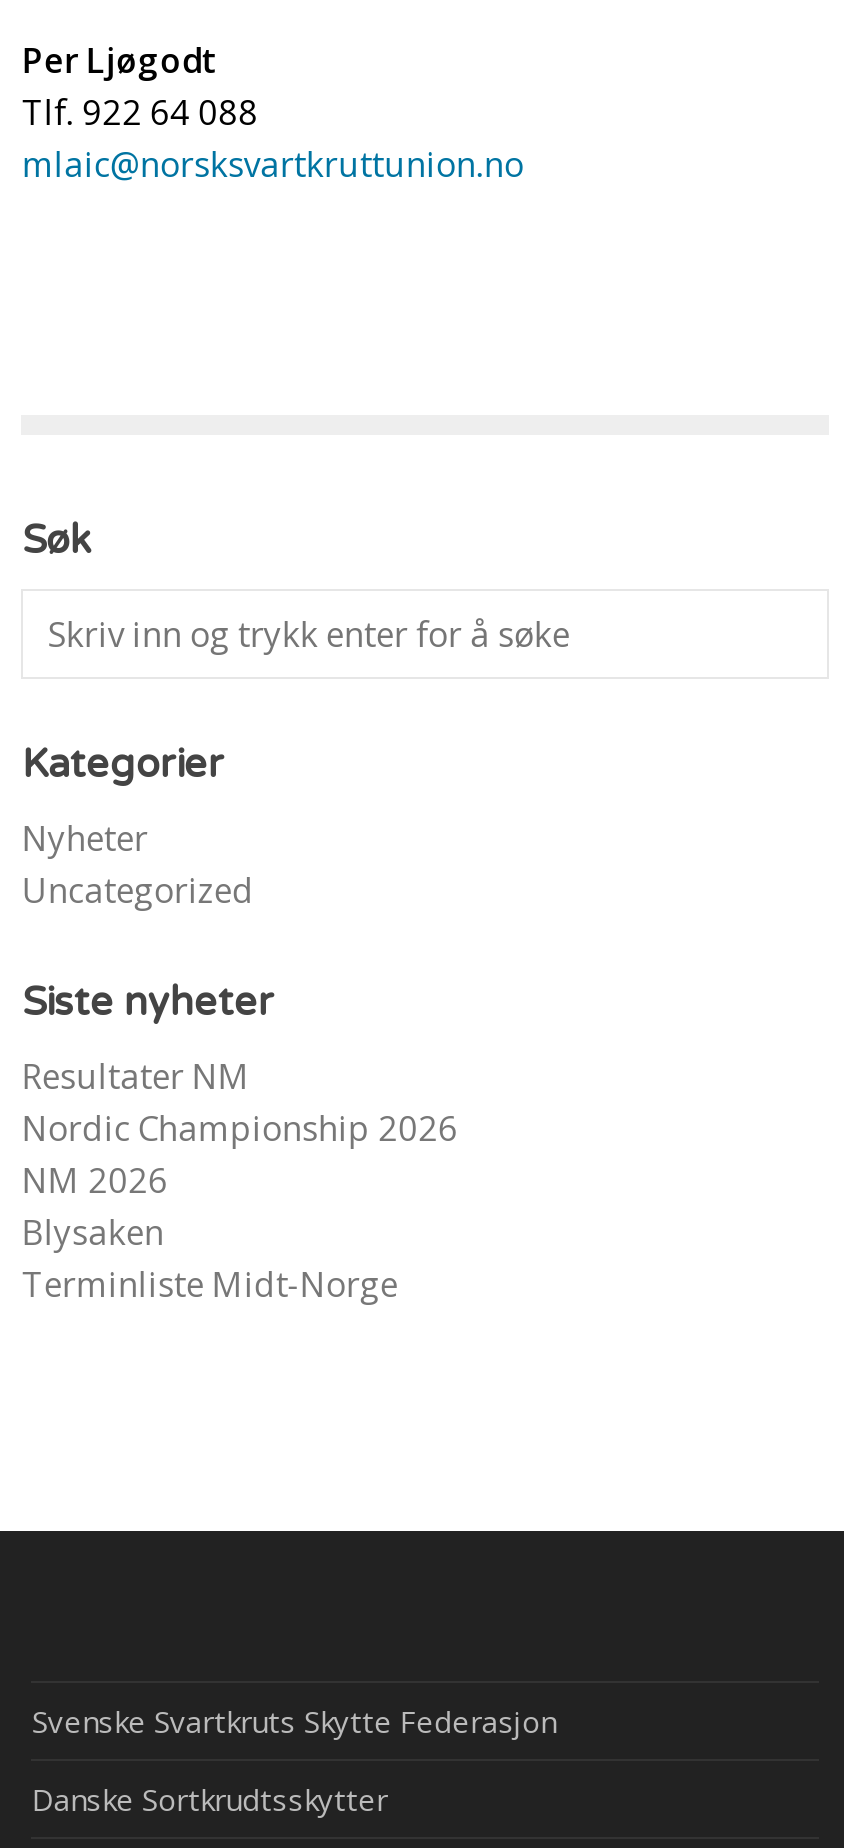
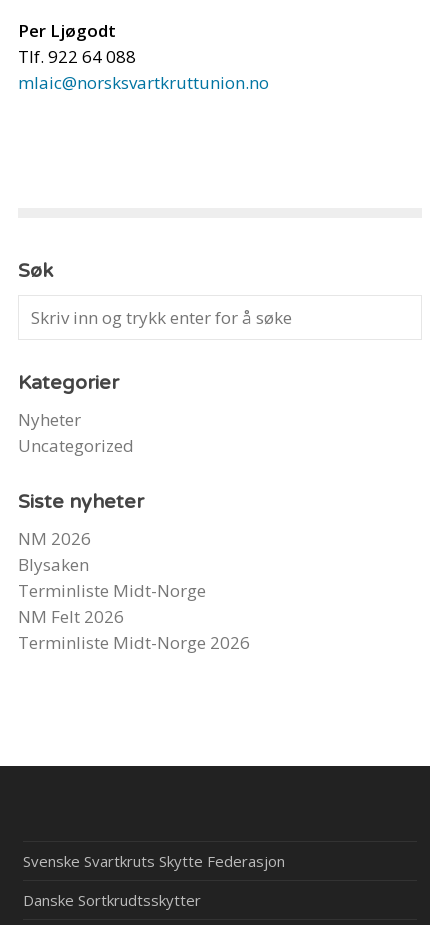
[22,1053,458,1151] Resultater NM | Nordic Championship 2026 -> none
moved [22,1157,398,1307] -> [18,527,206,602]: NM 2026 | Blysaken | Terminliste Midt-Norge
none -> [18,605,250,654] NM Felt 2026 | Terminliste Midt-Norge 2026

